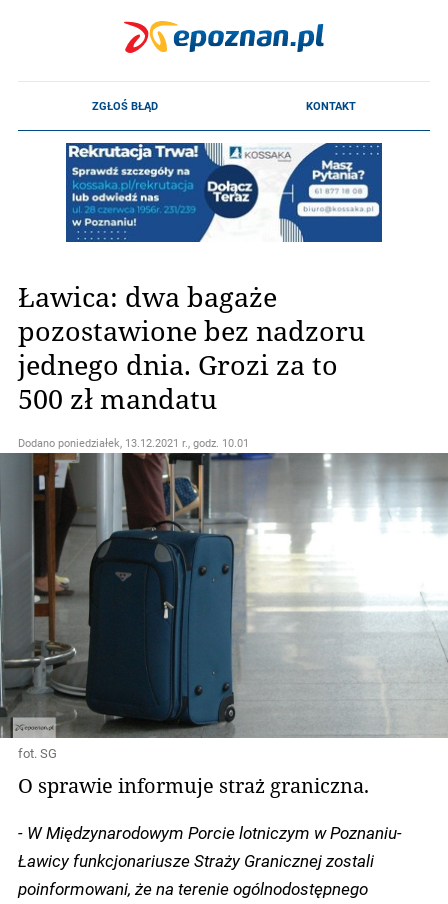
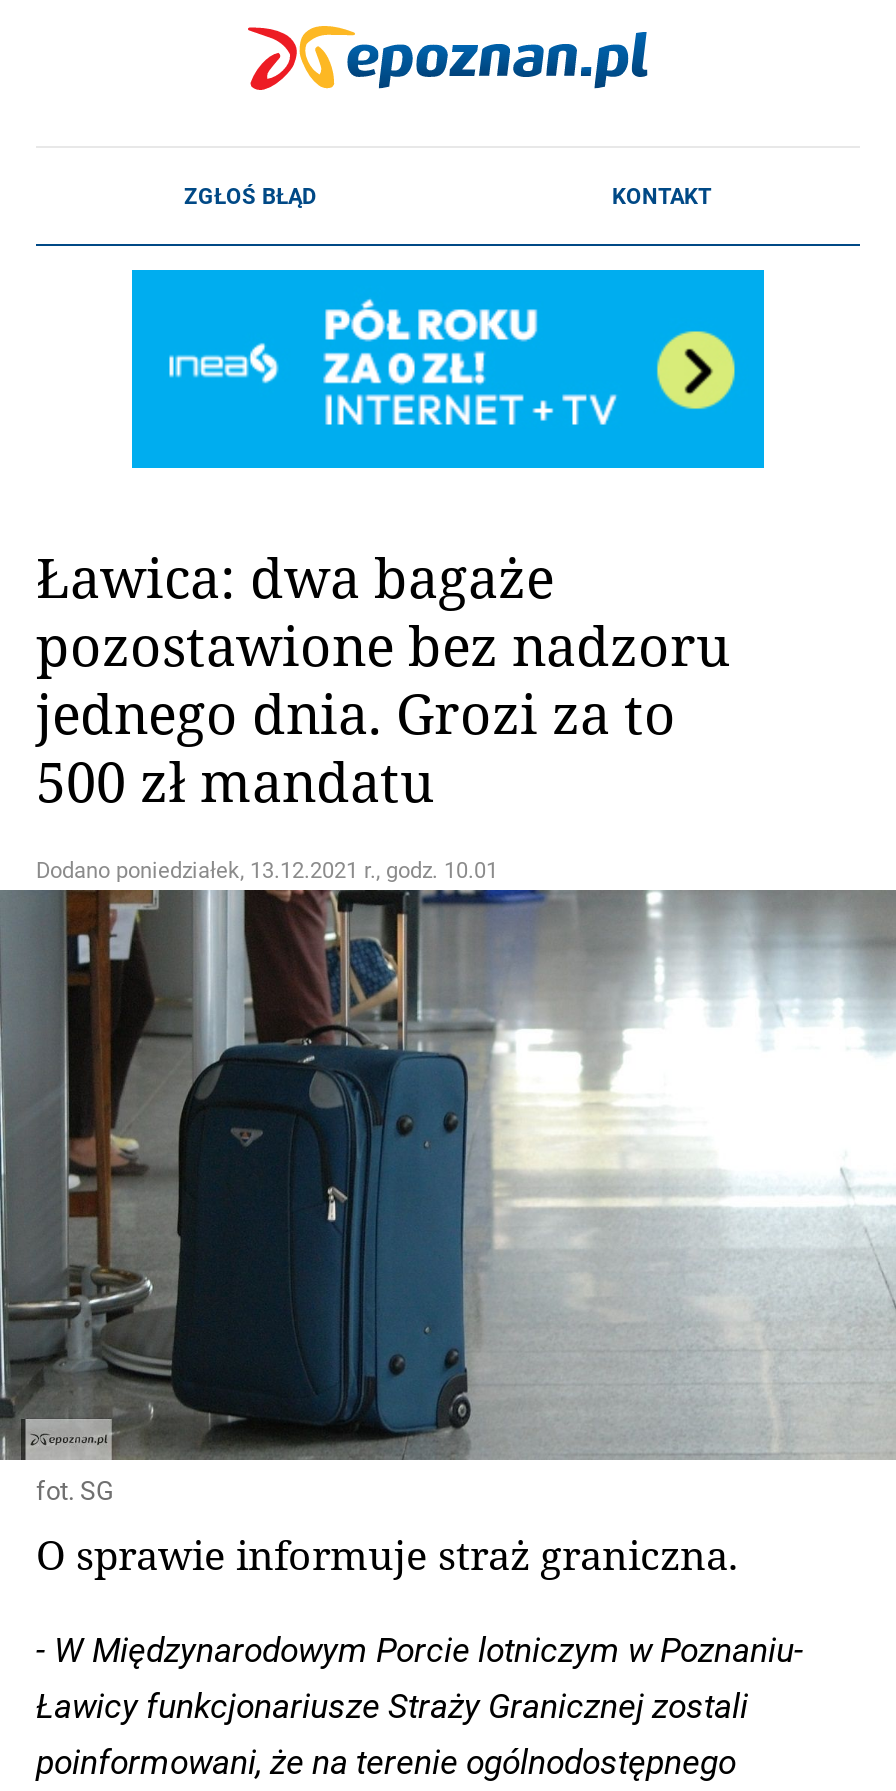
[65,142,383,243] [image] -> [130,268,766,470] [image]

